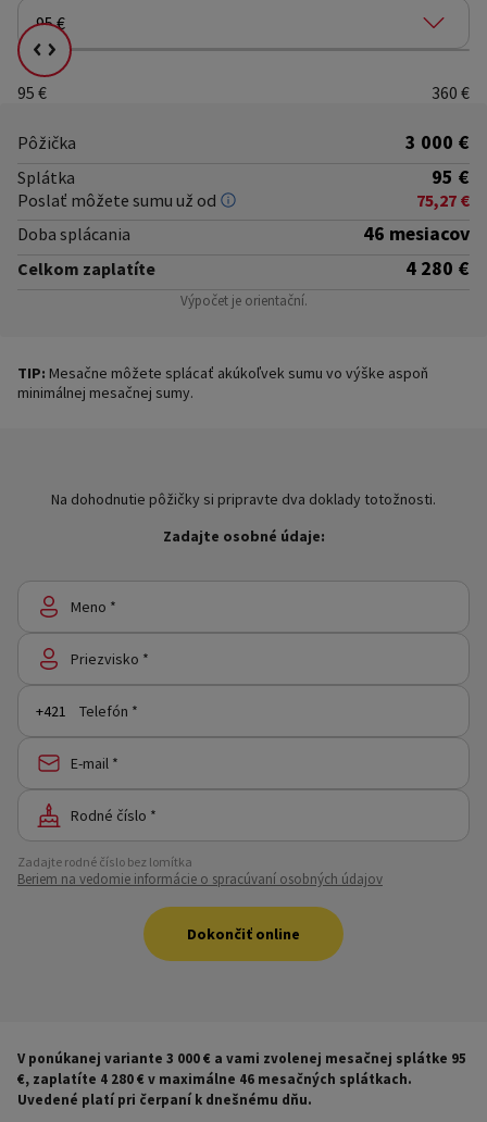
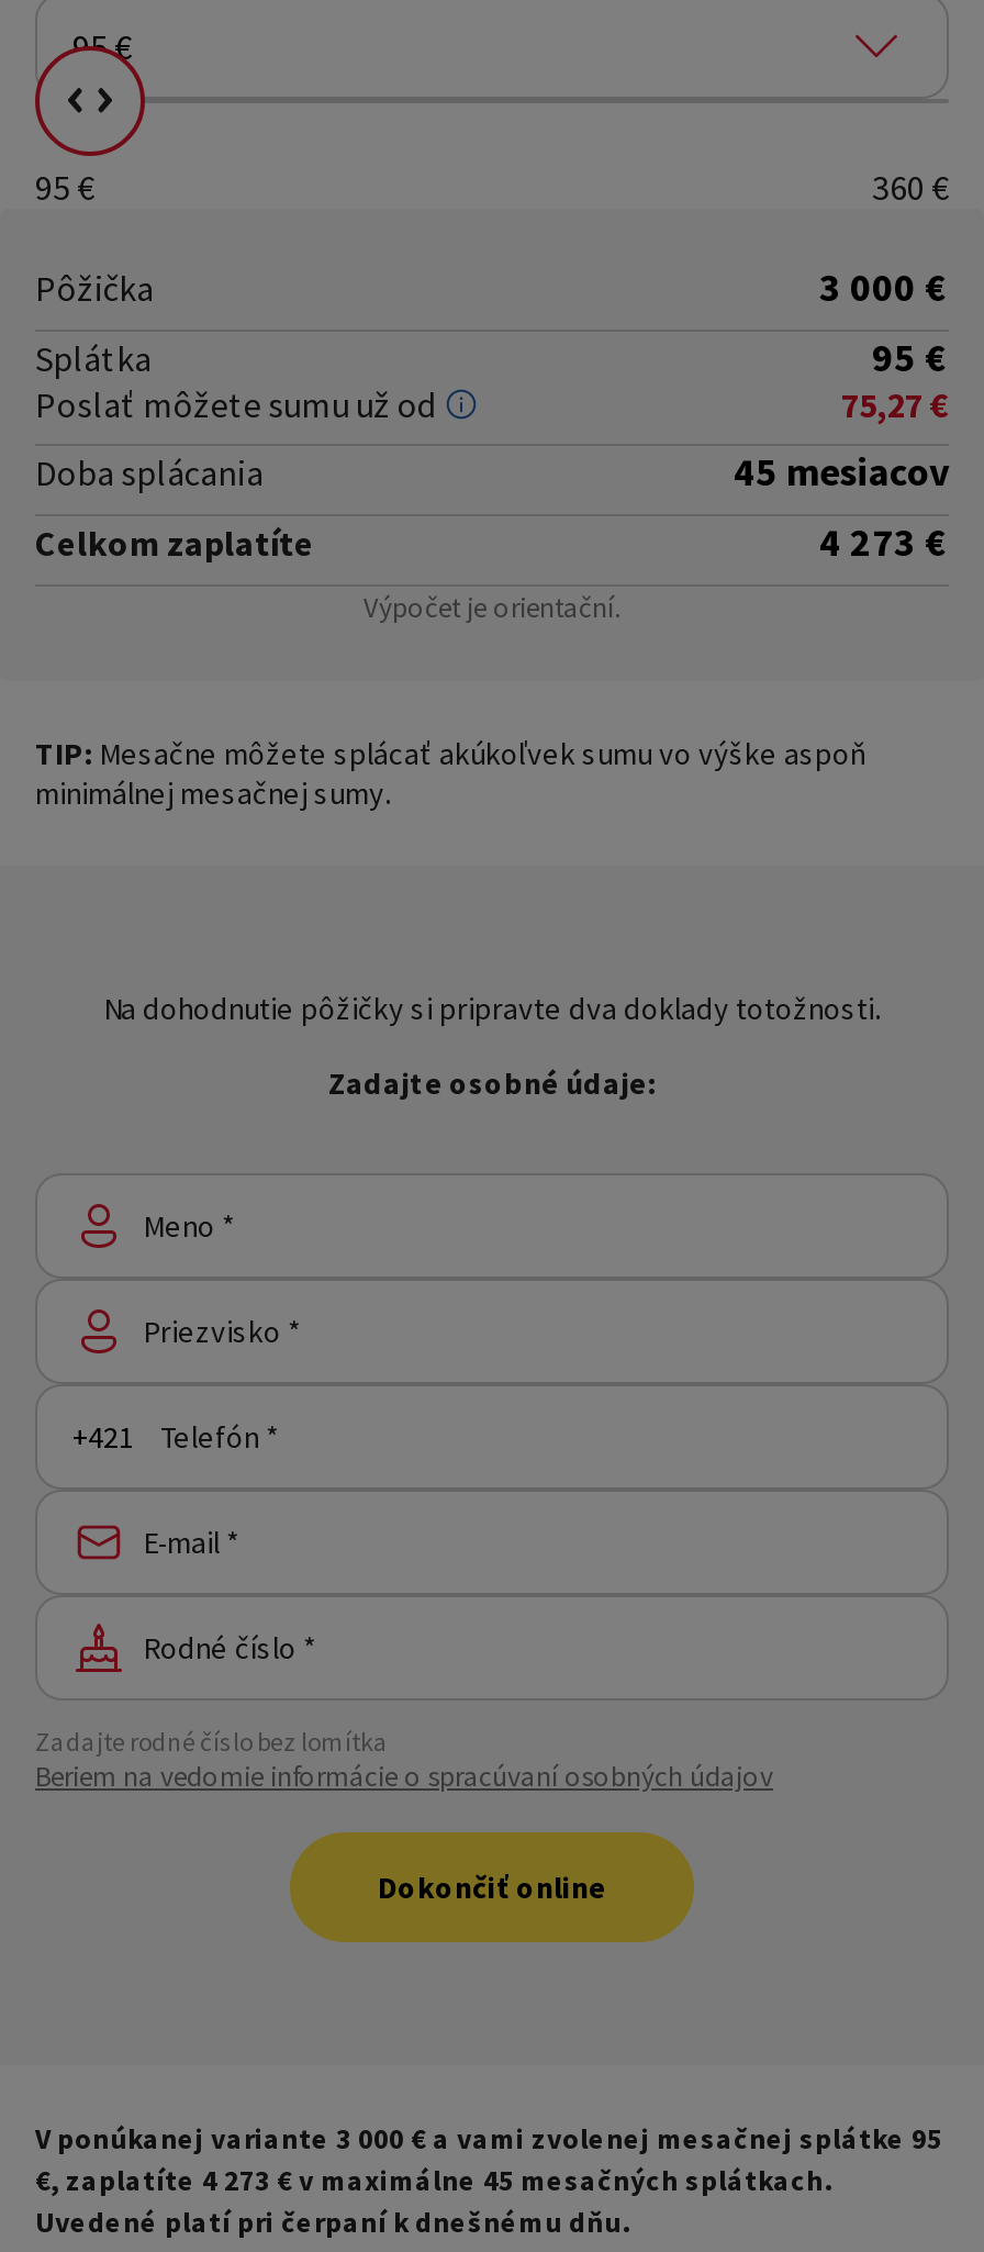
[363,221,470,246] 46 mesiacov -> [734,446,949,497] 45 mesiacov
[405,255,470,280] 4 280 € -> [819,516,949,567] 4 273 €
[17,1070,412,1088] €, zaplatíte 4 280 € v maximálne 46 mesačných splátkach. -> [35,2162,832,2199] €, zaplatíte 4 273 € v maximálne 45 mesačných splátkach.

